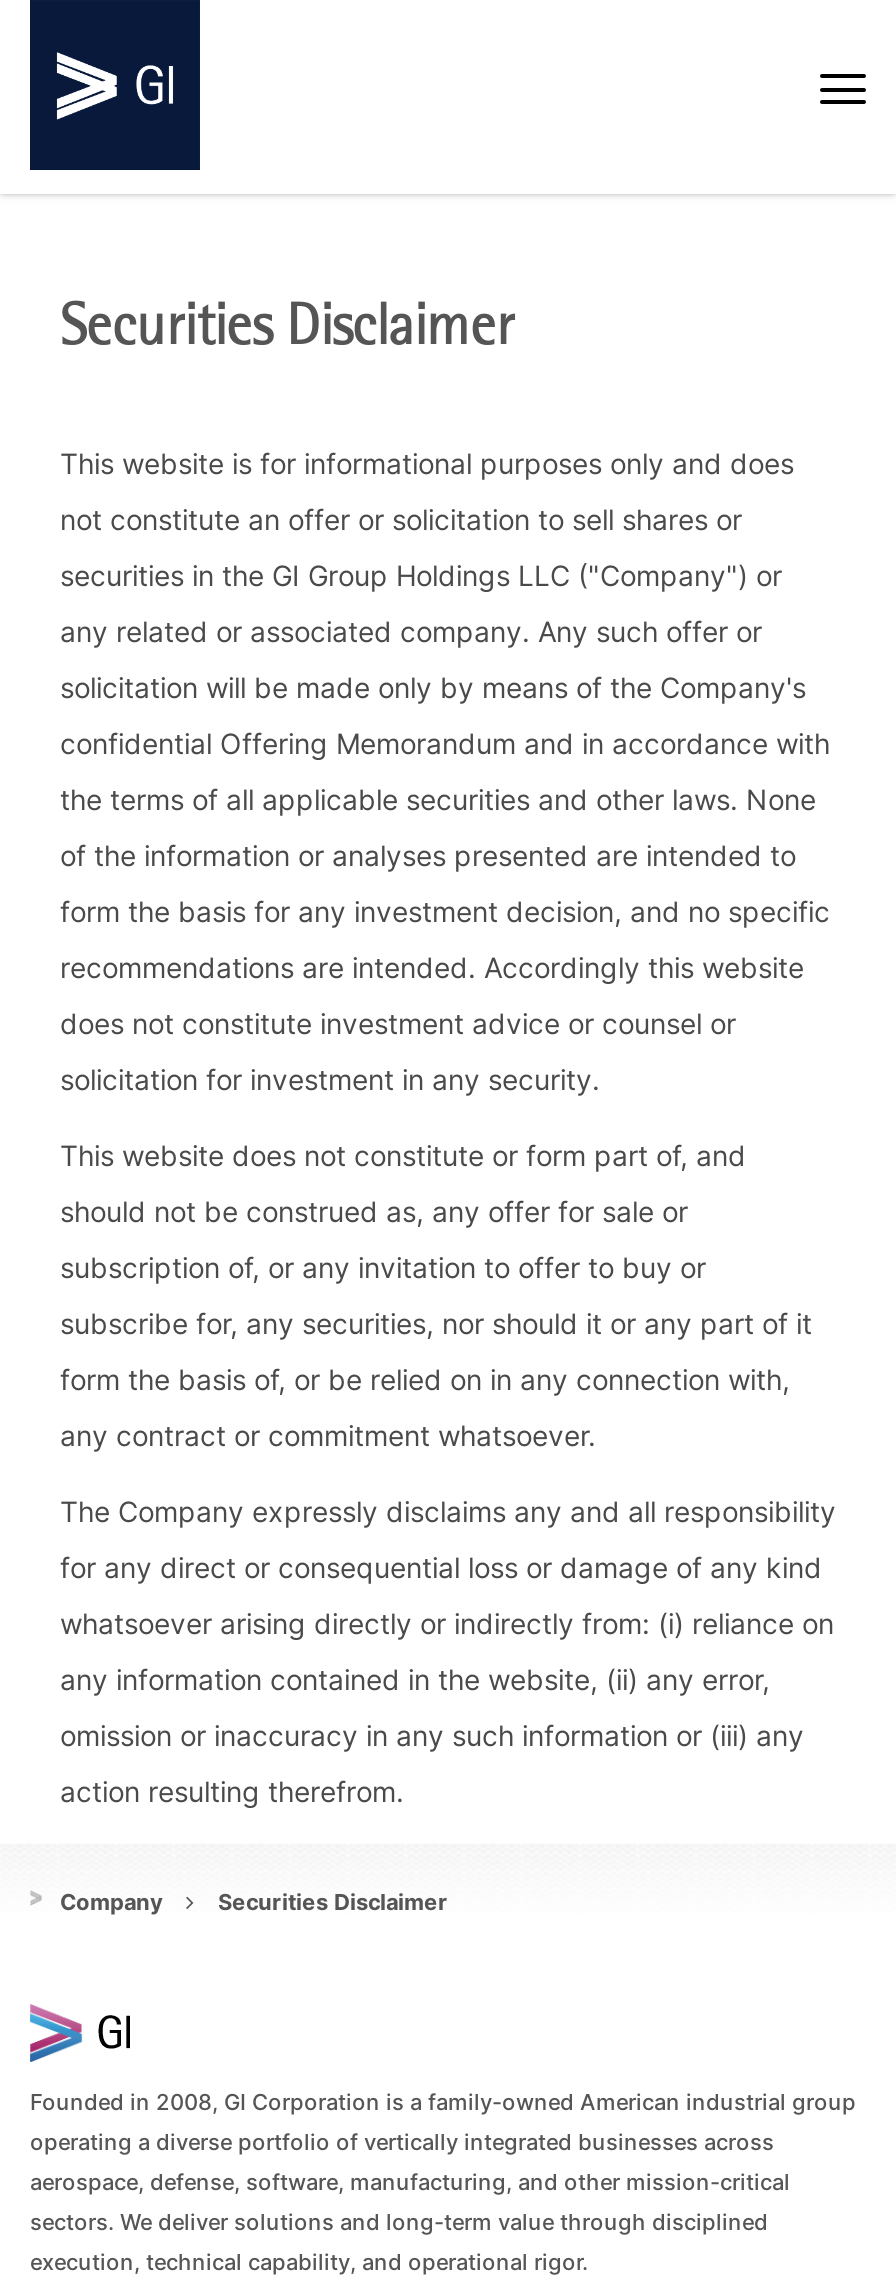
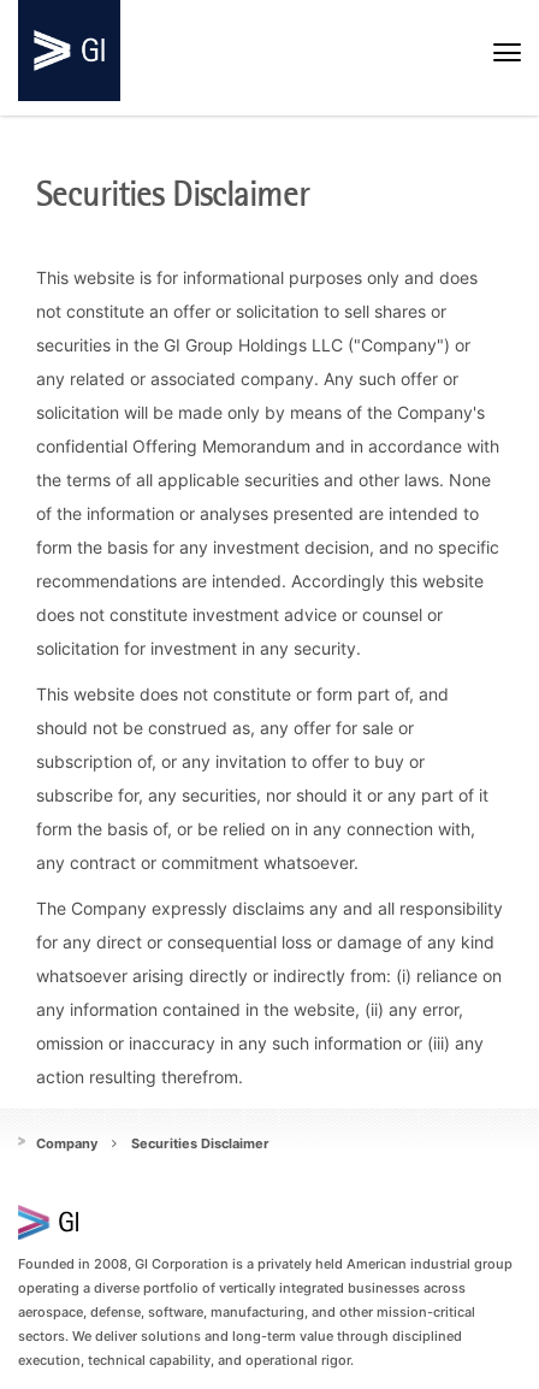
[30,2088,856,2116] Founded in 2008, GI Corporation is a family-owned American industrial group -> [18,1256,513,1272] Founded in 2008, GI Corporation is a privately held American industrial group

